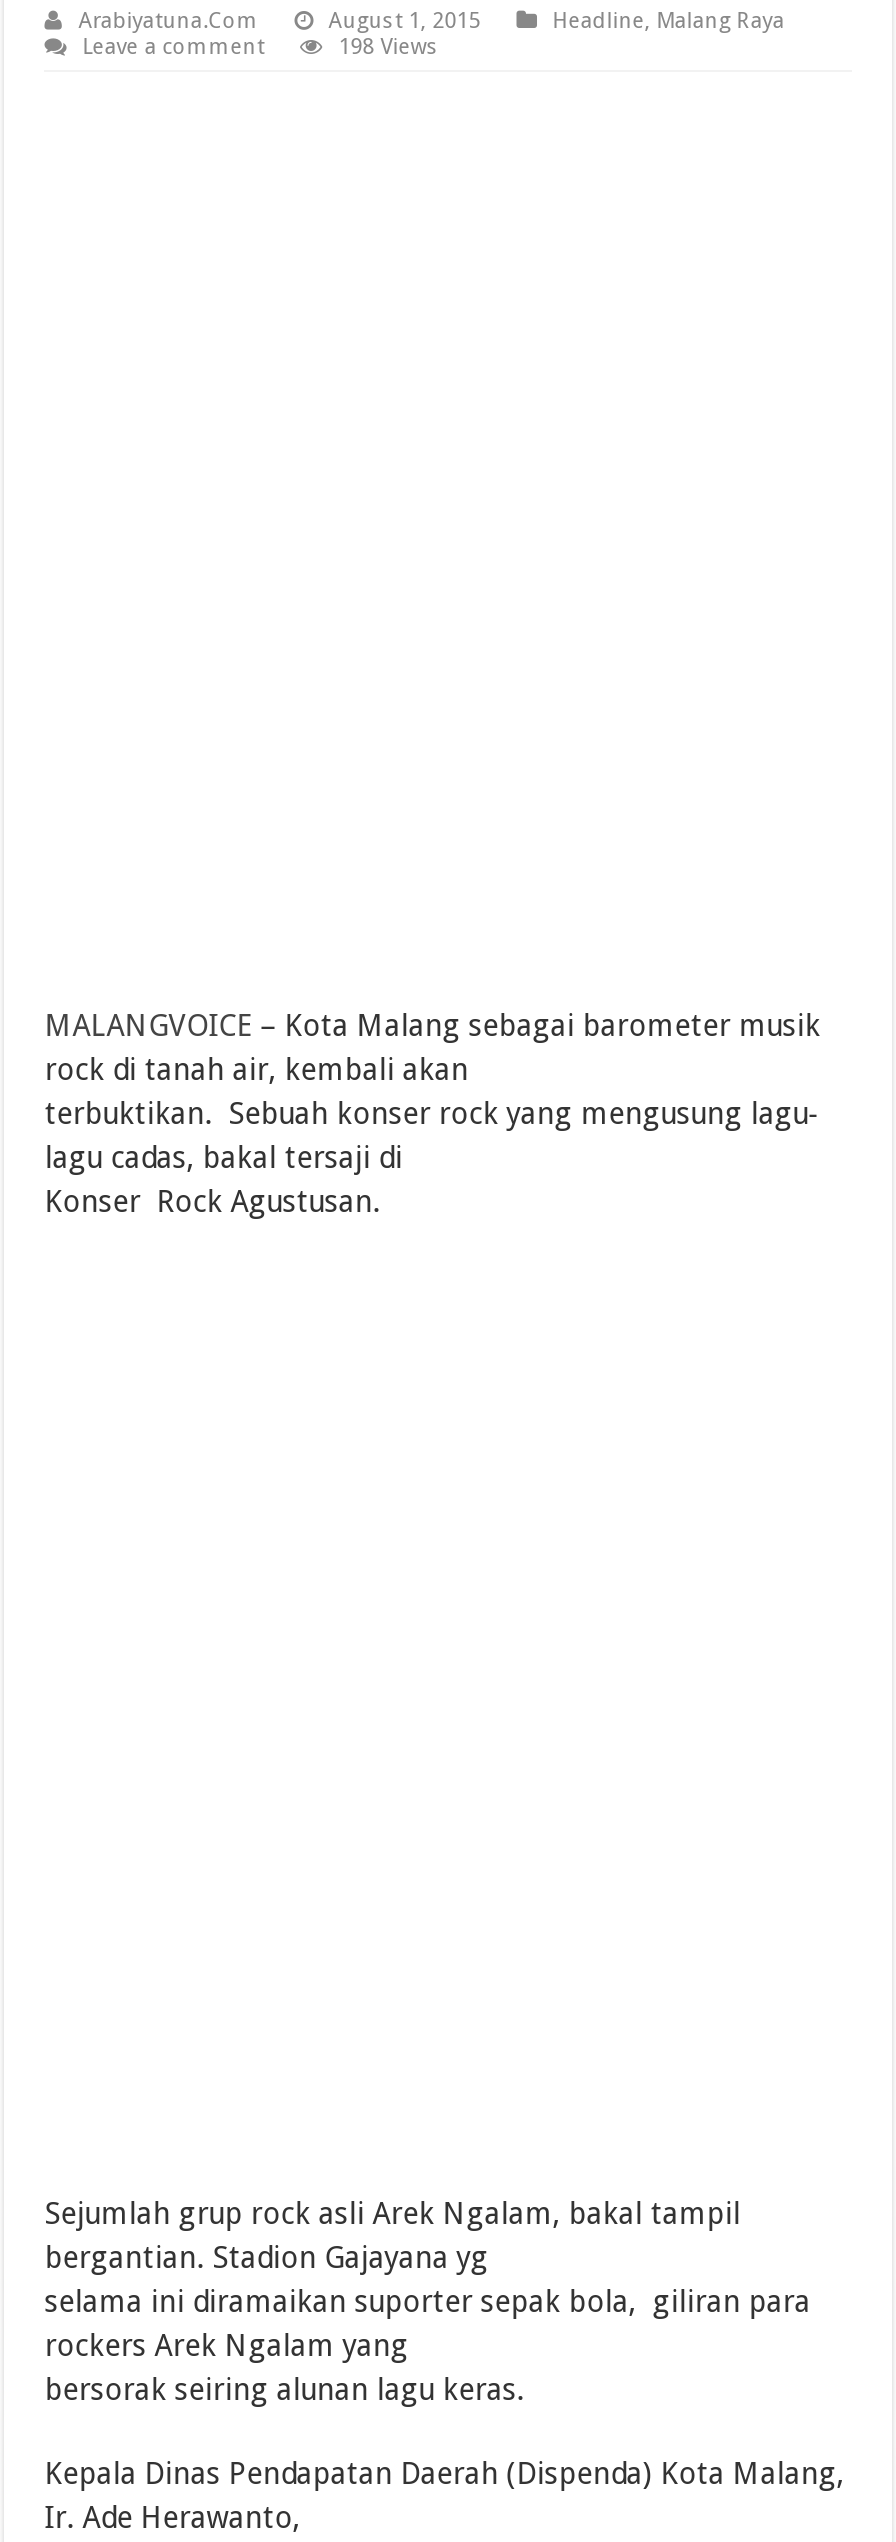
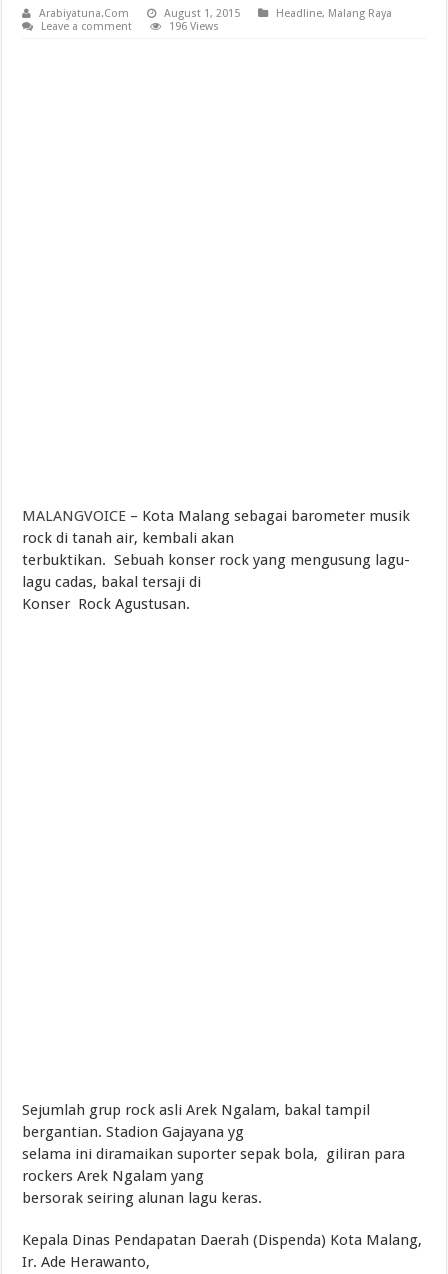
[338,35,438,61] 198 Views -> [169,20,219,33] 196 Views

